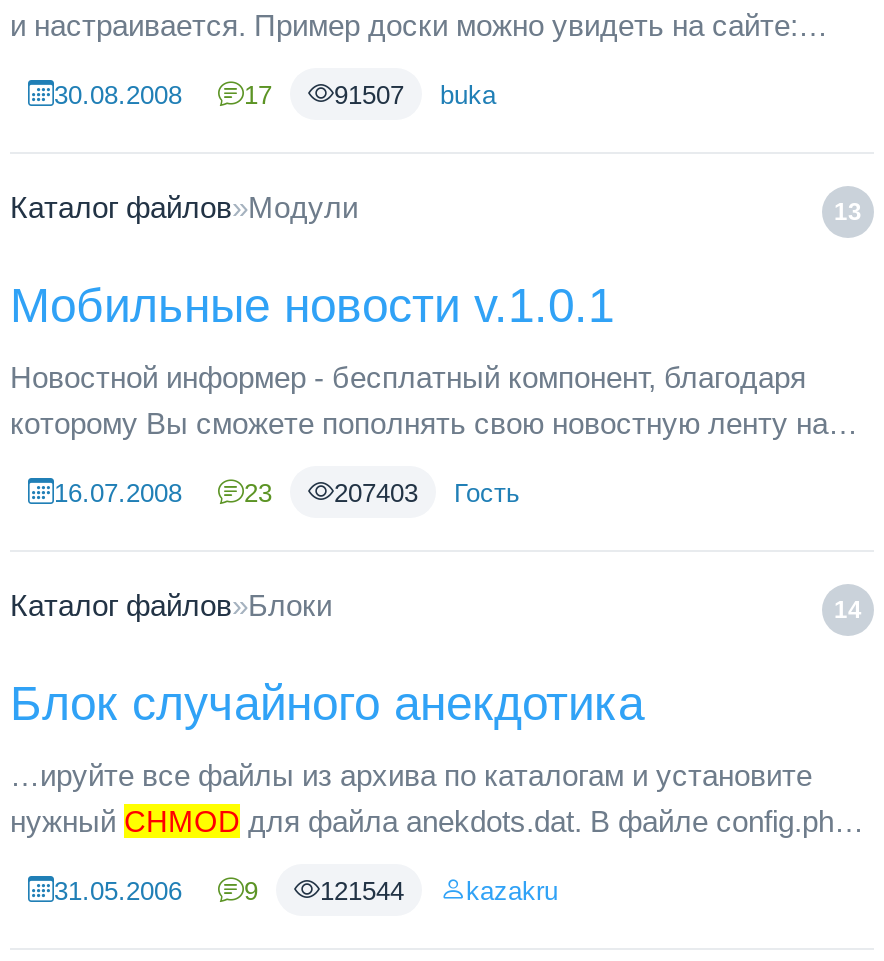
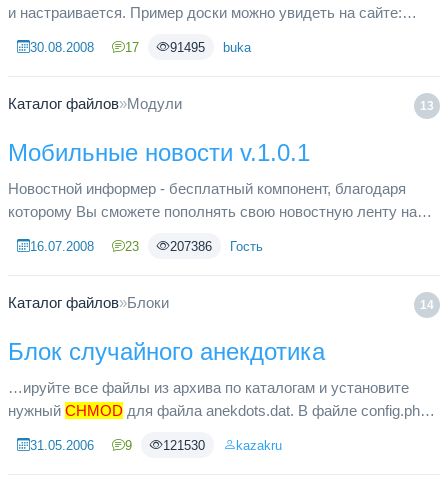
[334,79,496,109] 91507 buka -> [170,39,251,54] 91495 buka
[334,477,520,507] 207403 Гость -> [170,238,263,253] 207386 Гость
[320,875,404,905] 121544 -> [163,437,205,452] 121530

